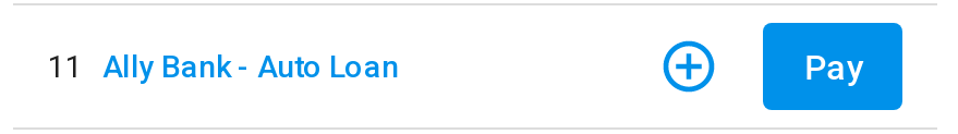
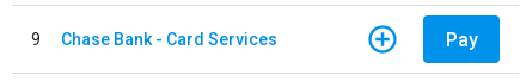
[48,48,399,83] 11 Ally Bank - Auto Loan -> [31,29,277,48] 9 | Chase Bank - Card Services

